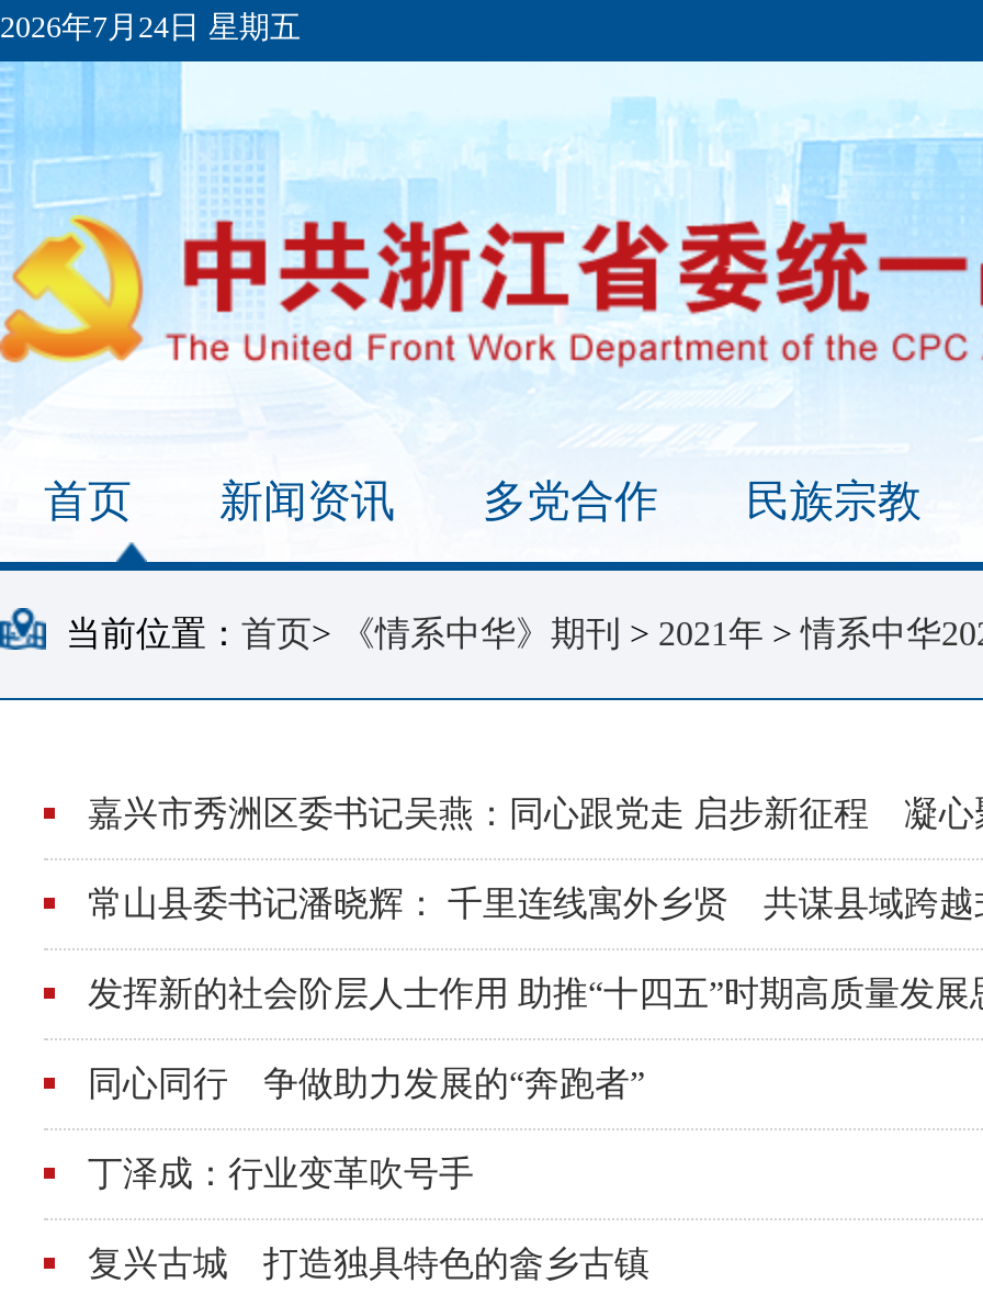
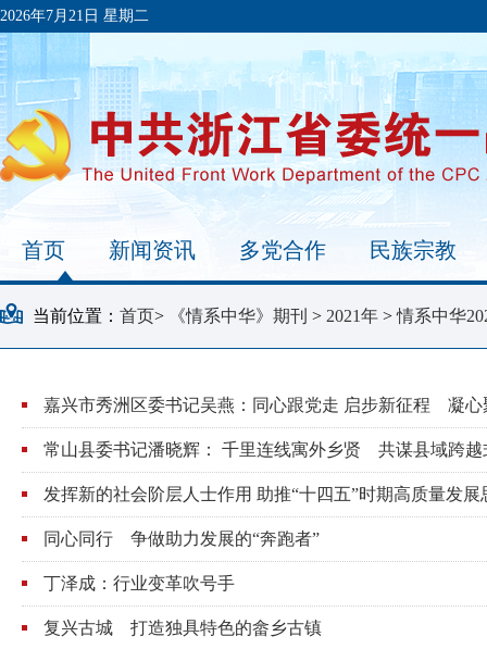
[0,11,301,44] 2026年7月24日 星期五 -> [0,8,149,24] 2026年7月21日 星期二

